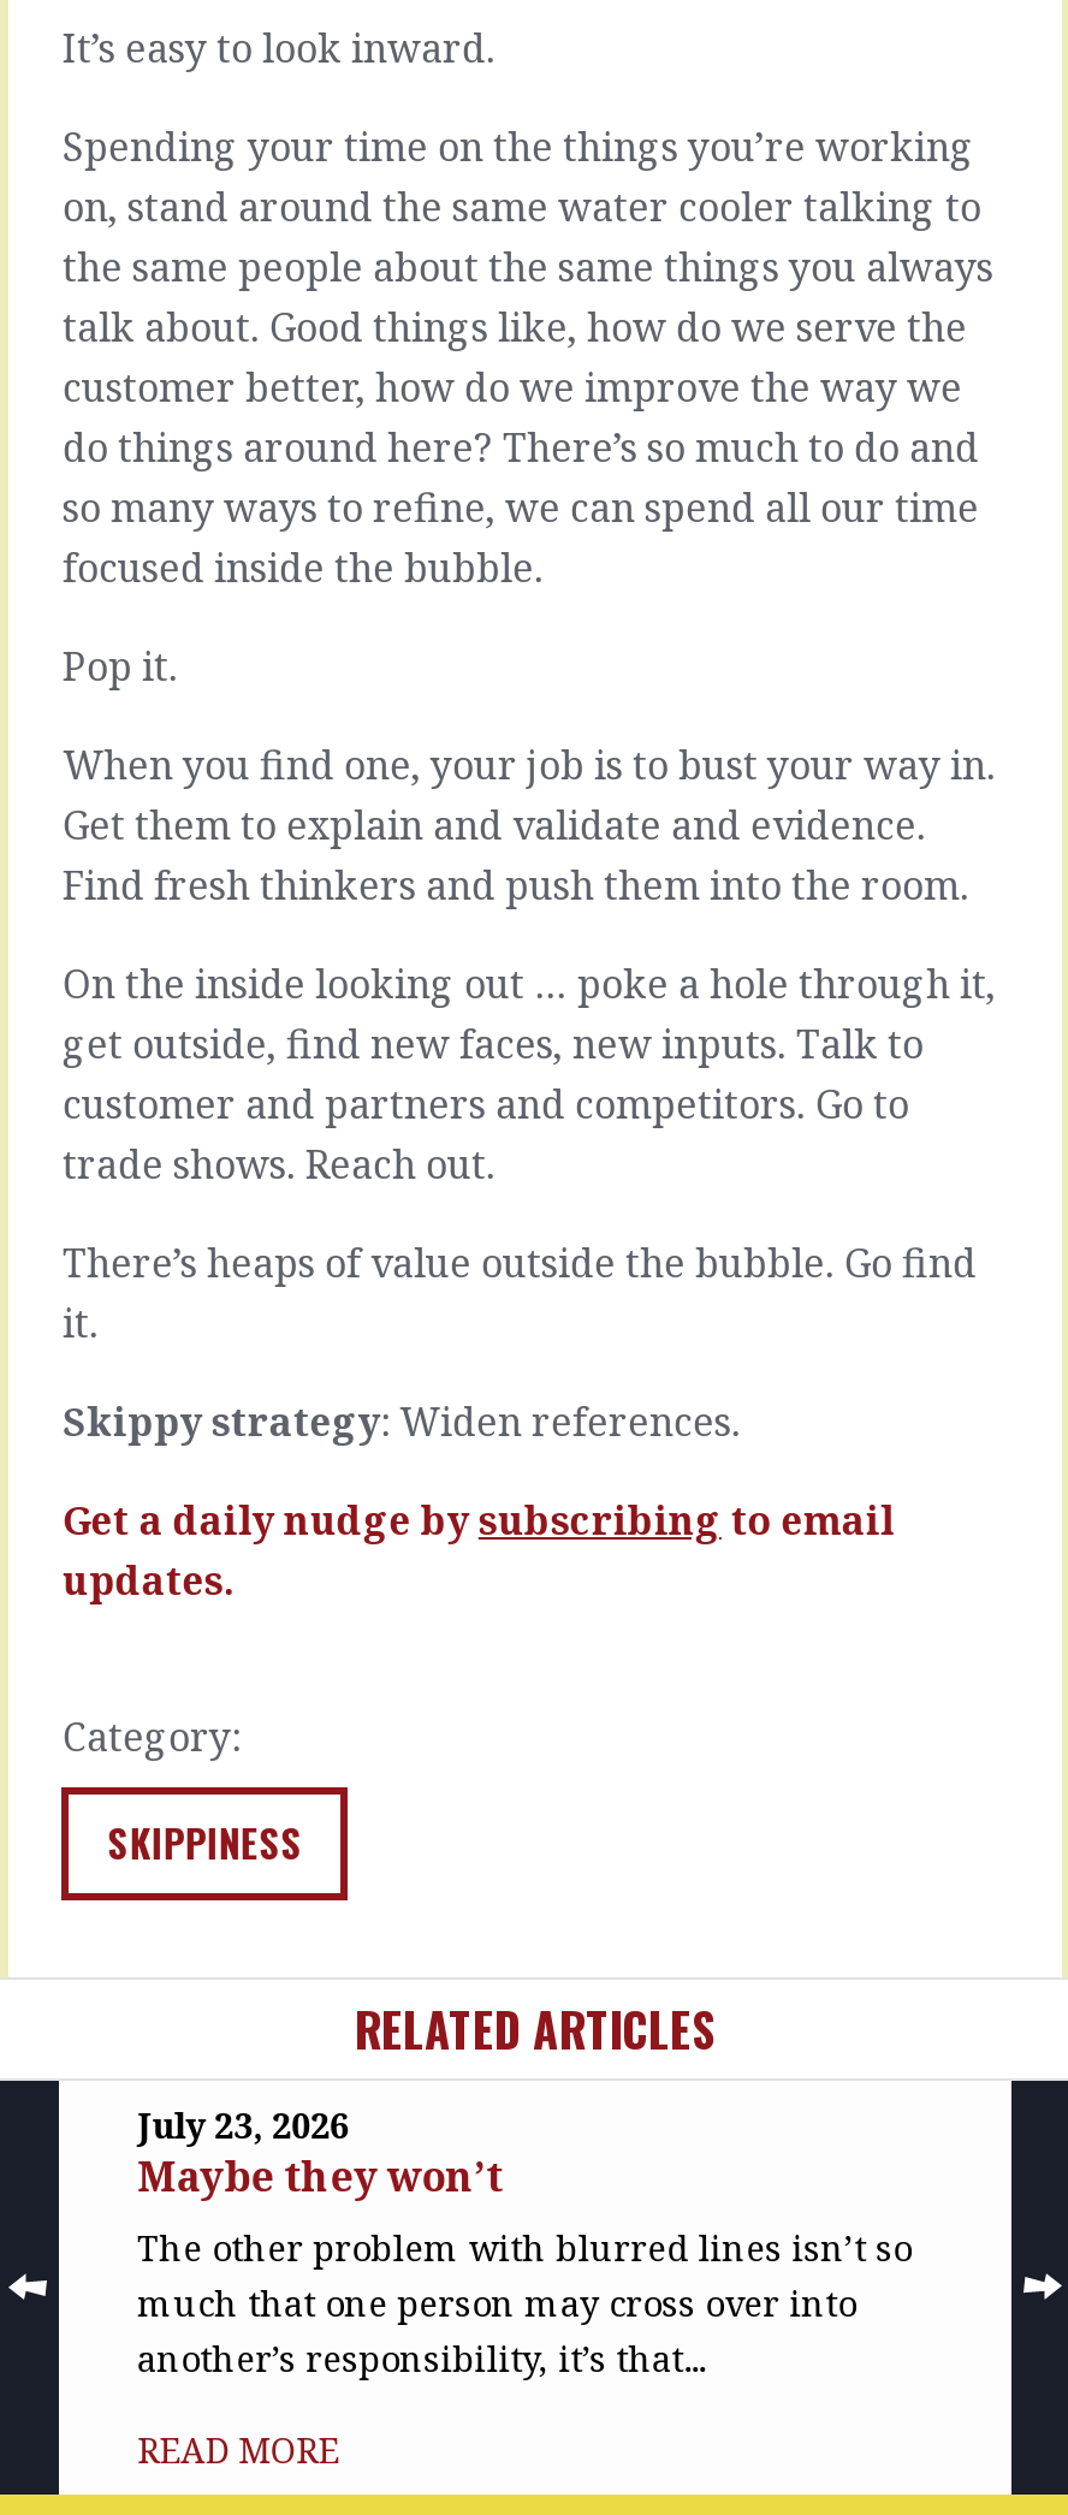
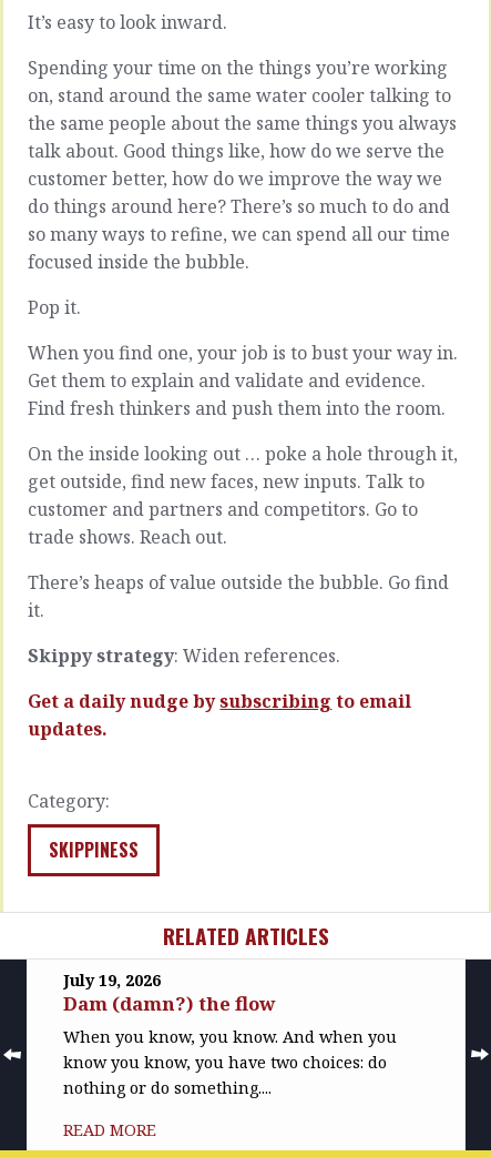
[137,2102,912,2382] July 23, 2026 | Maybe they won’t | The other problem with blurred lines isn’t so | much that one person may cross over into | another’s responsibility, it’s that... -> [63,969,396,1099] July 19, 2026 | Dam (damn?) the flow | When you know, you know. And when you | know you know, you have two choices: do | nothing or do something....

